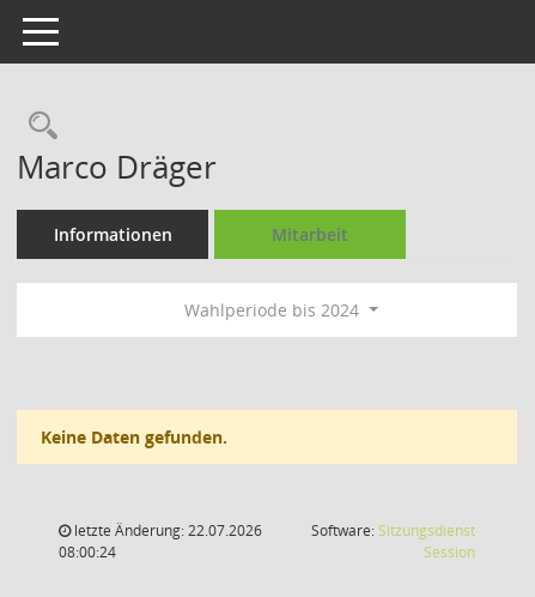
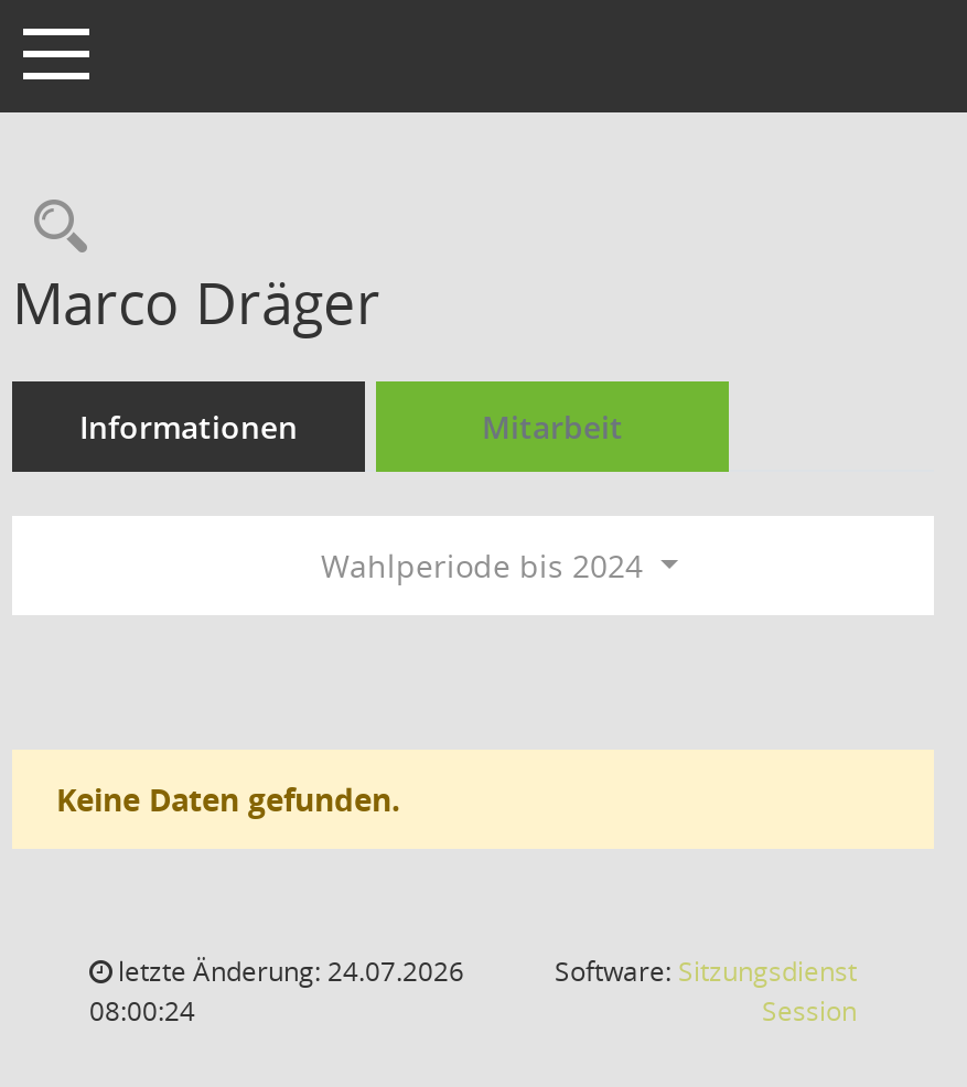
[71,520,262,541] letzte Änderung: 22.07.2026 -> [111,953,464,990] letzte Änderung: 24.07.2026

